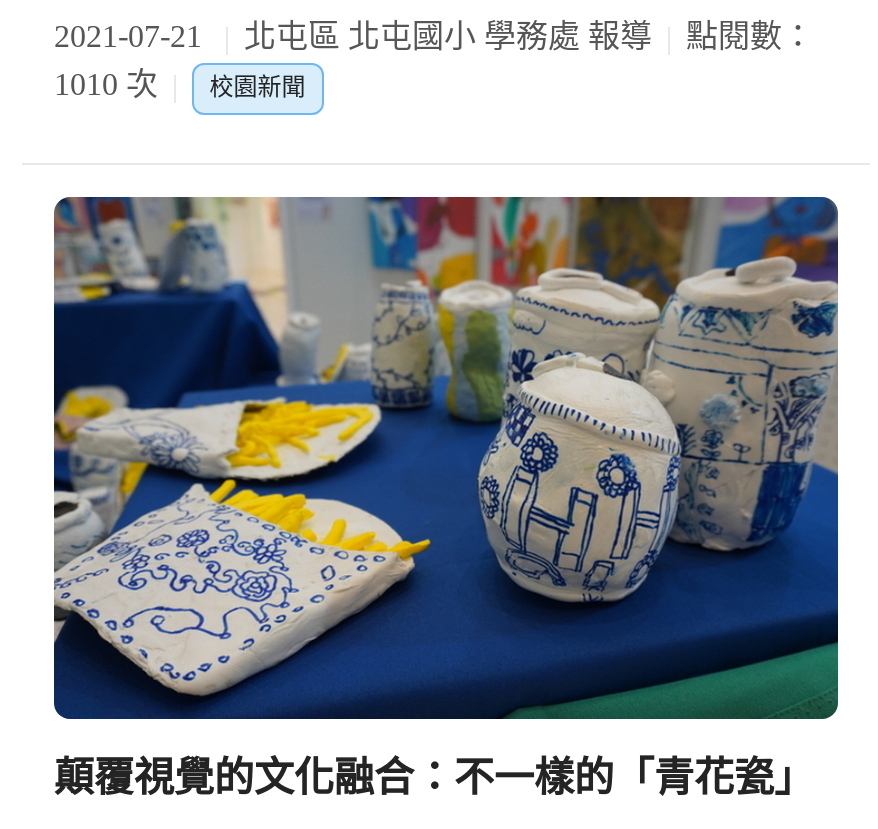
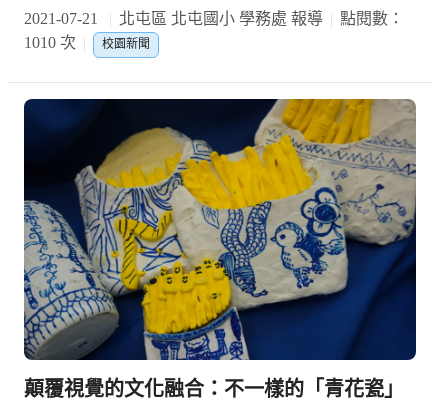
[52,195,840,719] [image] -> [23,98,417,361] [image]

